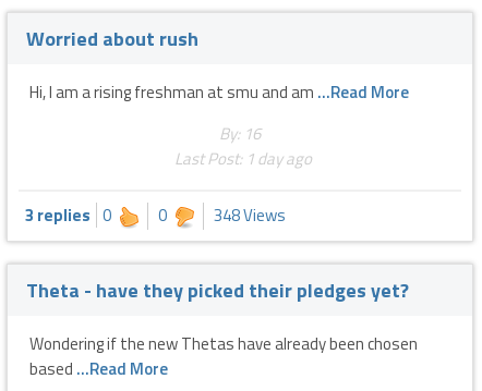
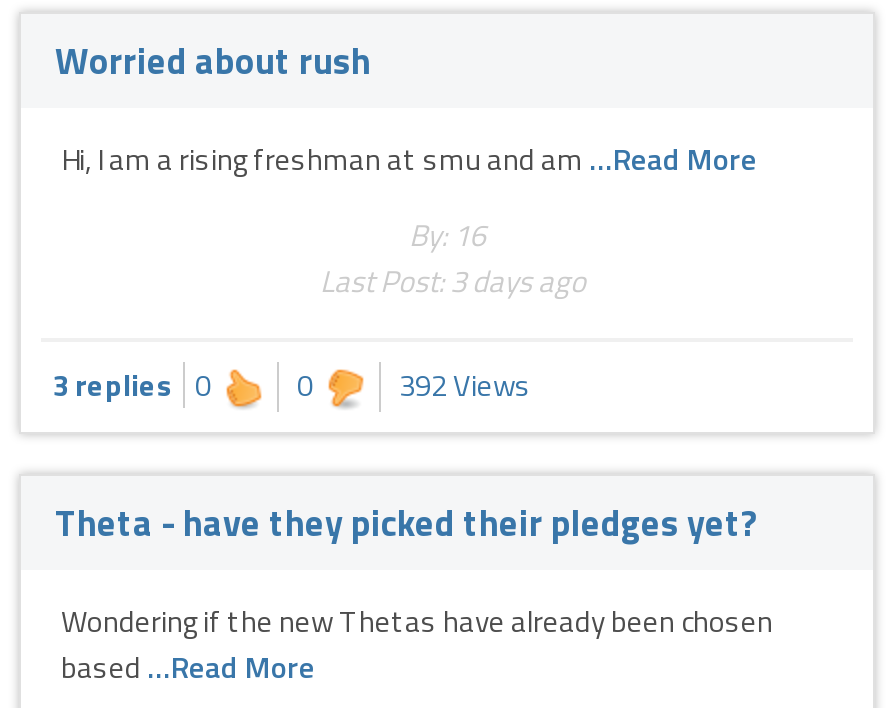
[168,145,312,170] Last Post:1 day ago -> [308,257,586,303] Last Post:3 days ago
[25,203,286,228] 3 replies 0 0 348 Views -> [53,362,531,408] 3 replies 0 0 392 Views

